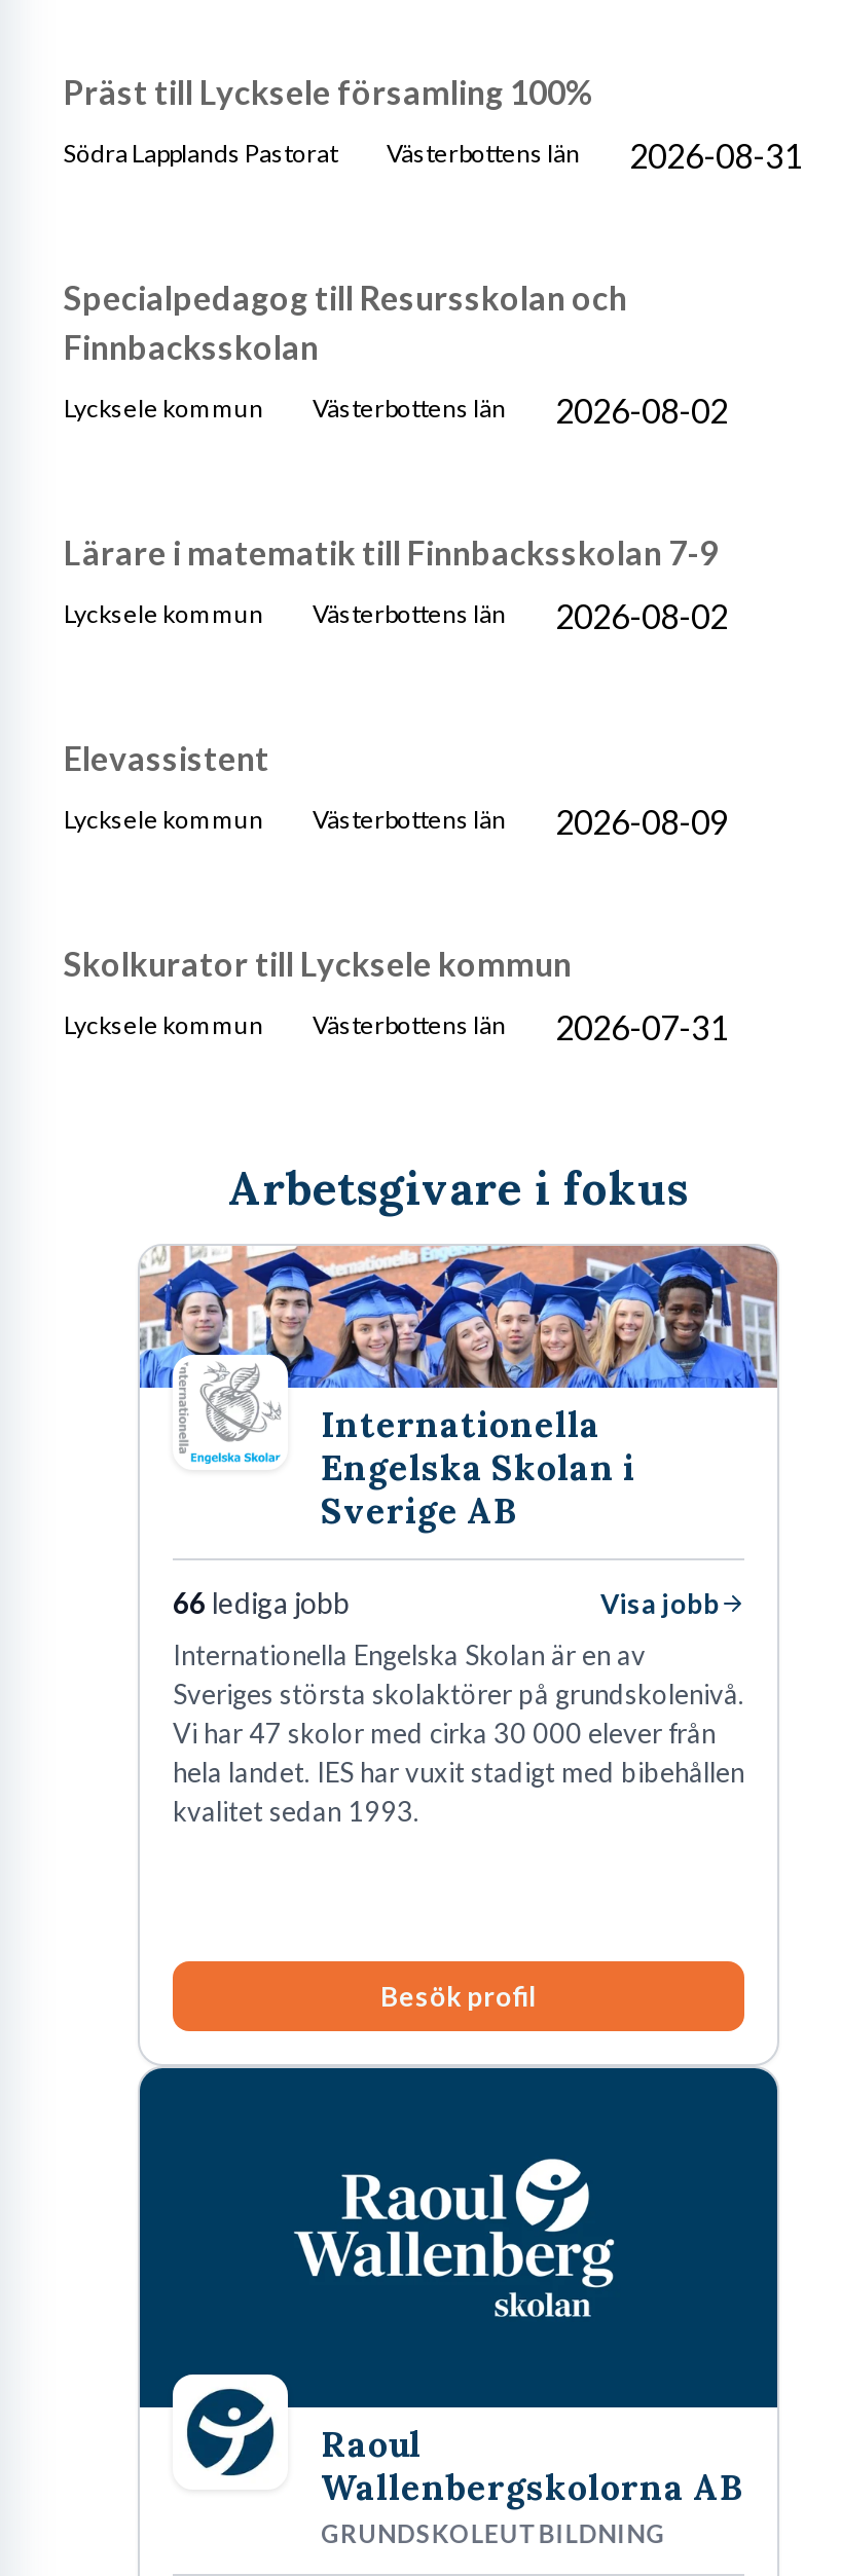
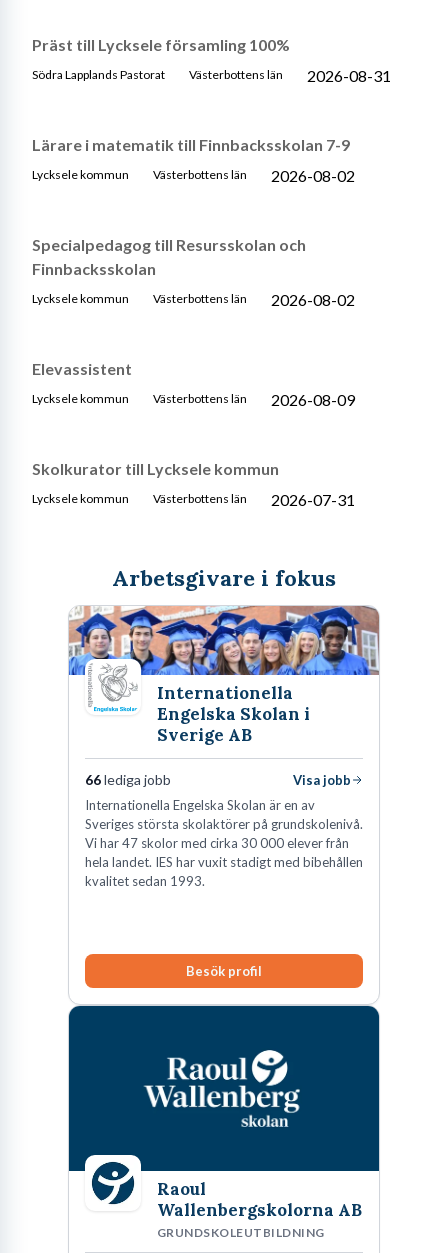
moved [64,278,627,366] -> [32,235,306,278]: Specialpedagog till Resursskolan och | Finnbacksskolan
moved [64,390,728,429] -> [32,165,355,184]: Lycksele kommun | Västerbottens län | 2026-08-02
moved [64,532,718,572] -> [32,135,350,154]: Lärare i matematik till Finnbacksskolan 7-9

